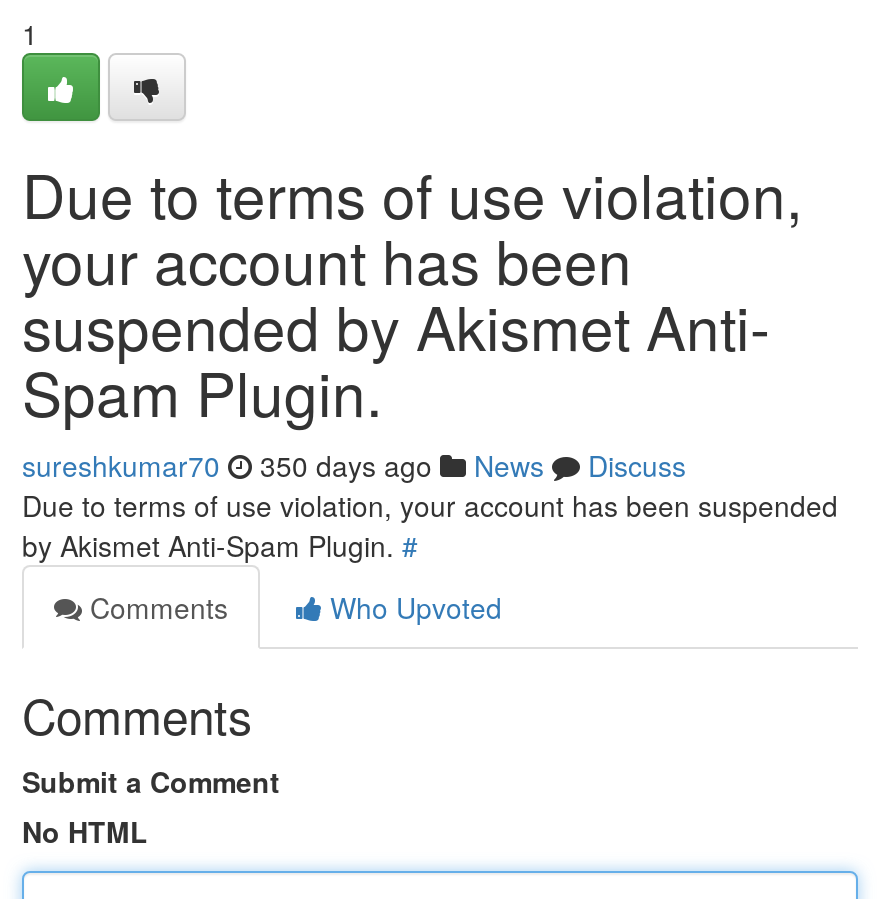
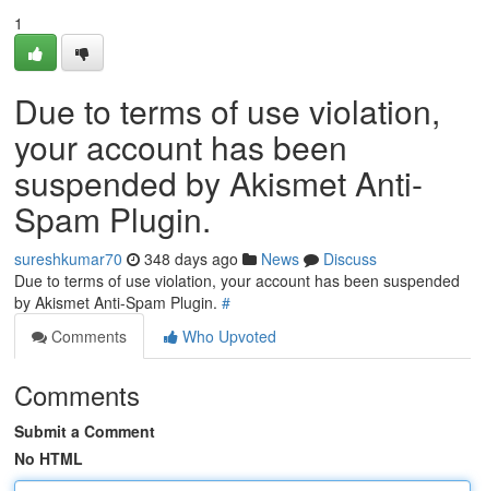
[22,445,686,485] sureshkumar70 350 days ago News Discuss -> [14,248,377,270] sureshkumar70 348 days ago News Discuss

